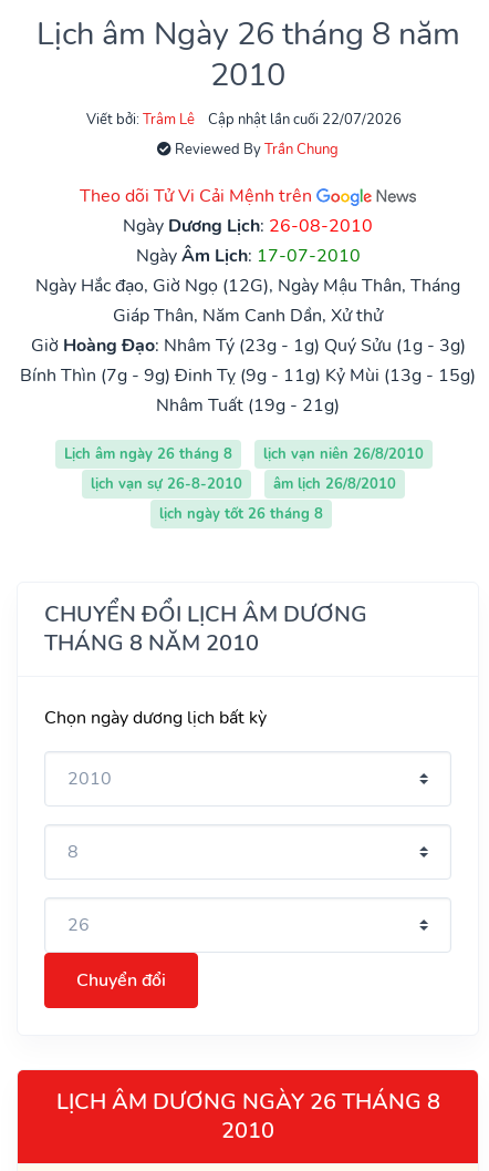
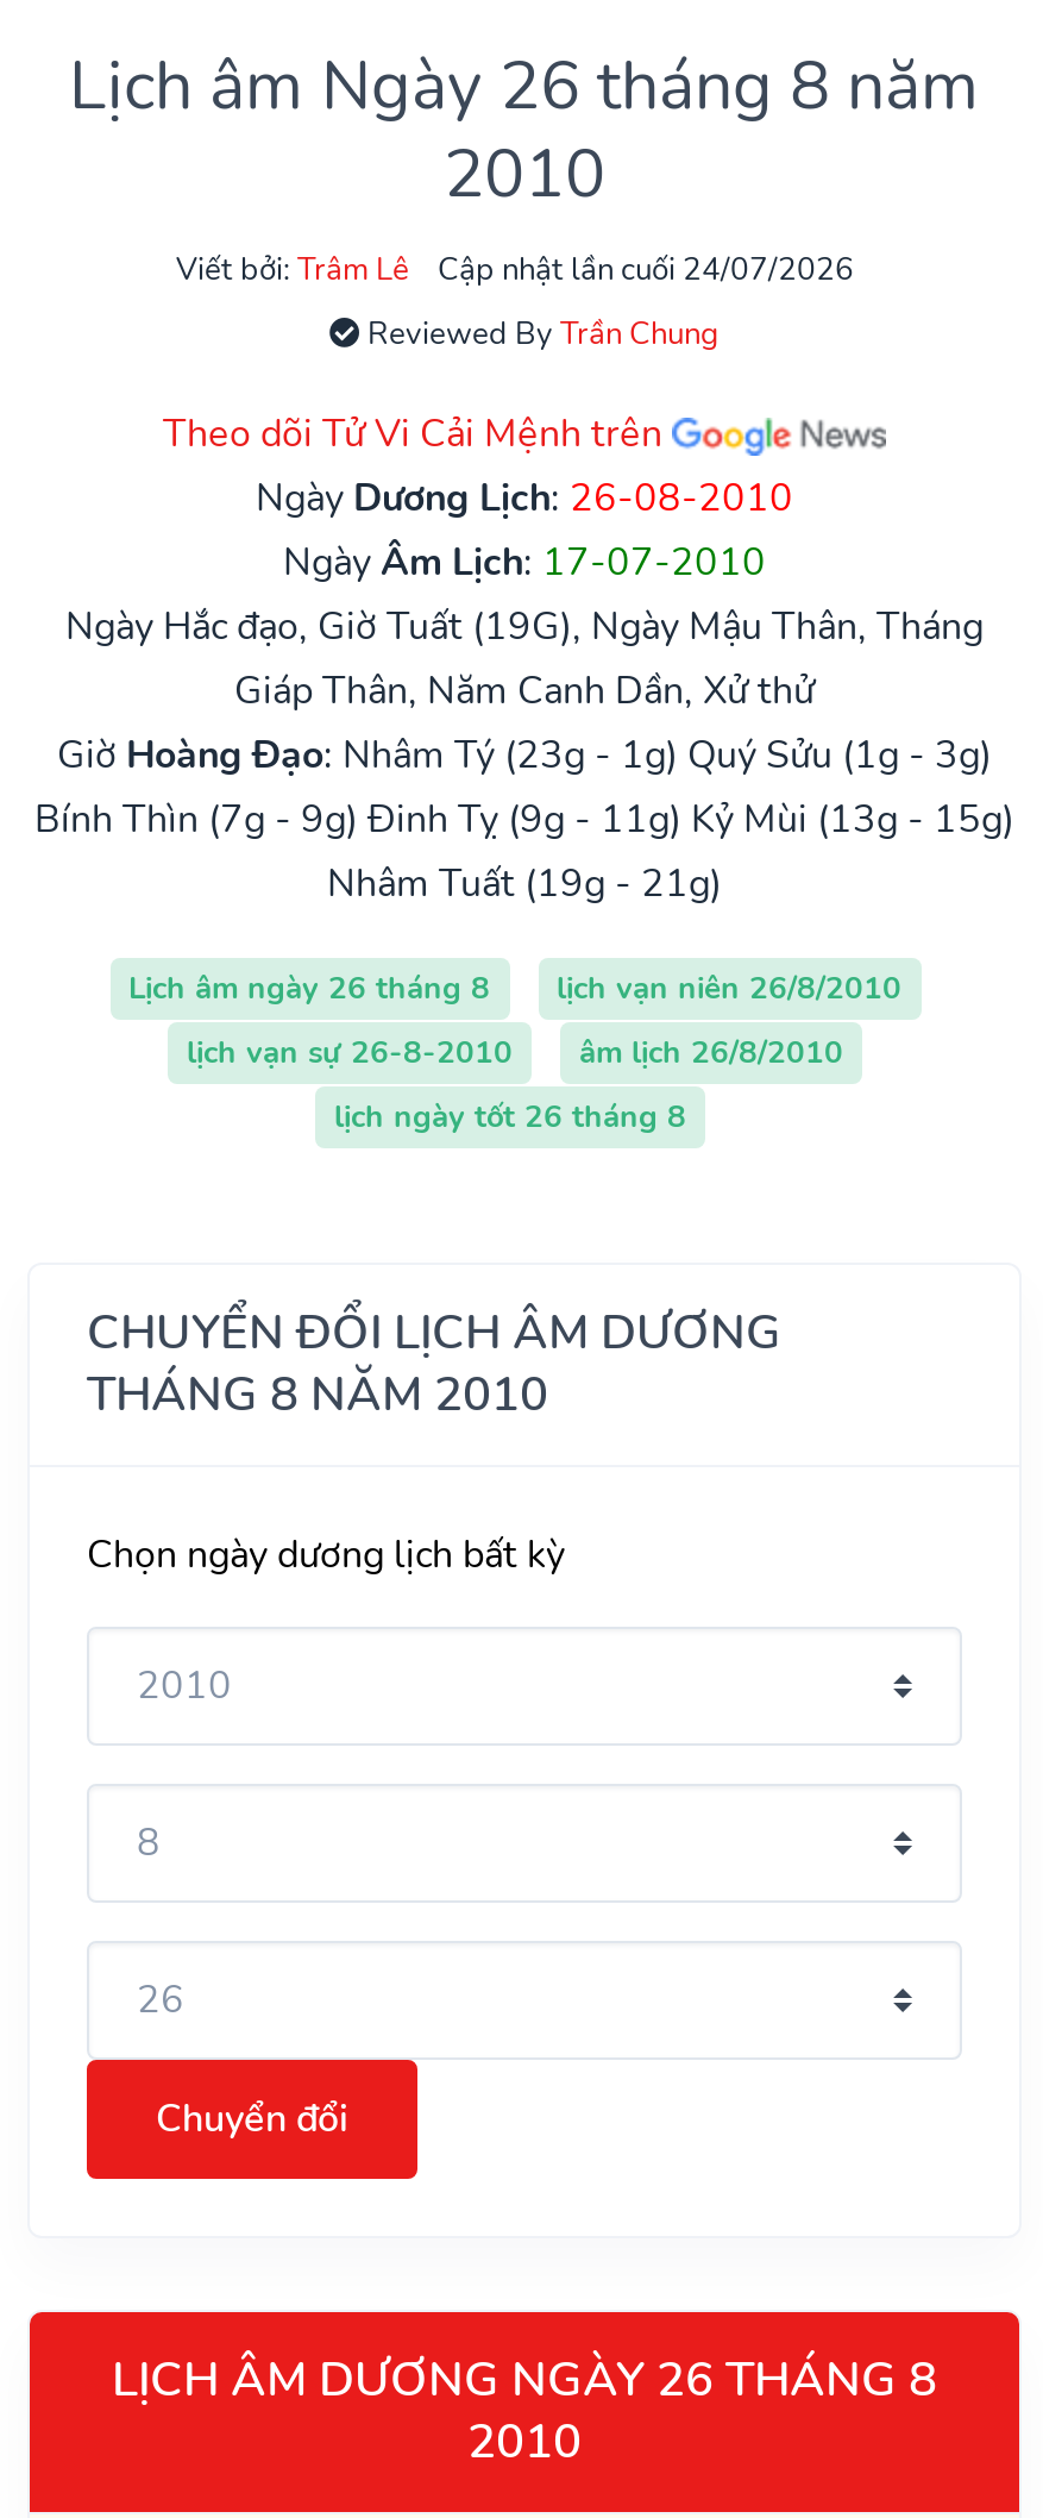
[207,110,401,130] Cập nhật lần cuối 22/07/2026 -> [438,249,854,292] Cập nhật lần cuối 24/07/2026
[35,274,460,298] Ngày Hắc đạo, Giờ Ngọ (12G), Ngày Mậu Thân, Tháng -> [65,601,984,654] Ngày Hắc đạo, Giờ Tuất (19G), Ngày Mậu Thân, Tháng

